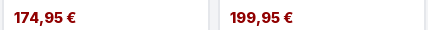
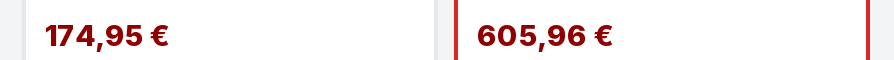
[229,9,292,27] 199,95 € -> [477,18,613,54] 605,96 €

